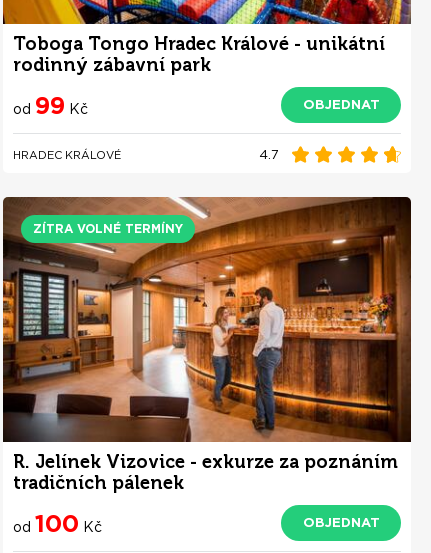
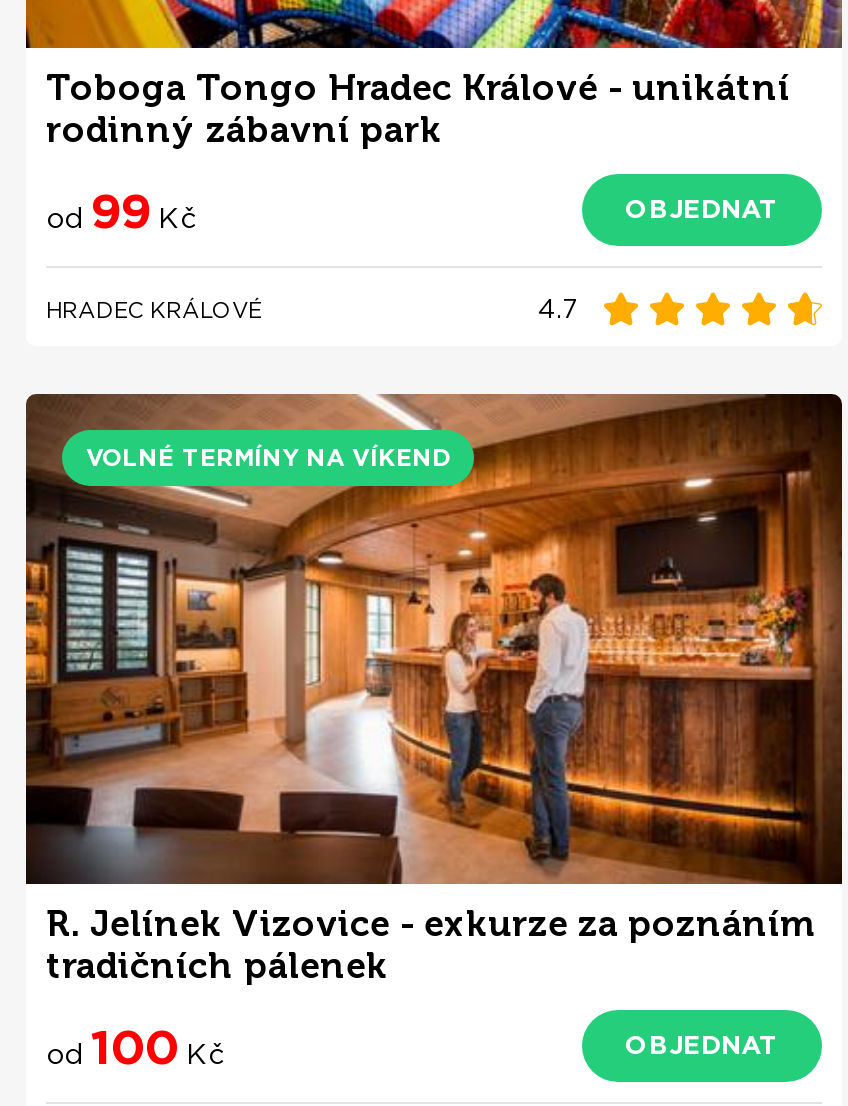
[33,221,183,236] ZÍTRA VOLNÉ TERMÍNY -> [86,442,450,472] VOLNÉ TERMÍNY NA VÍKEND

